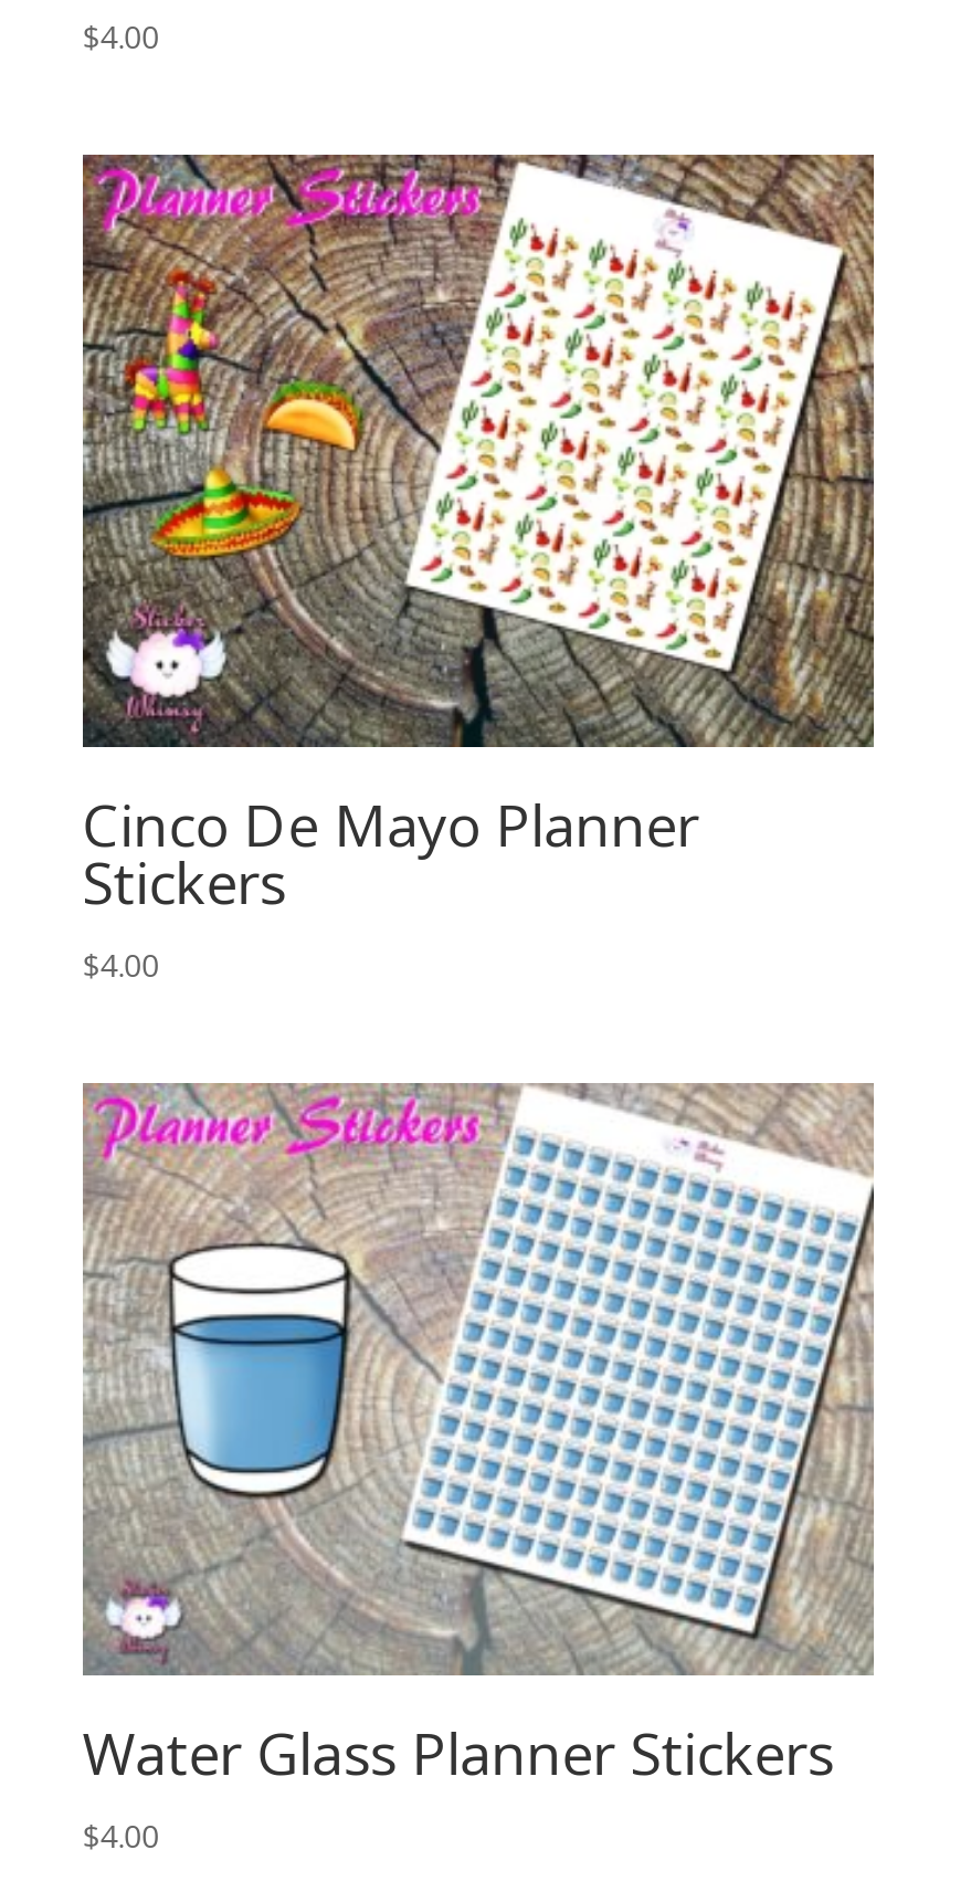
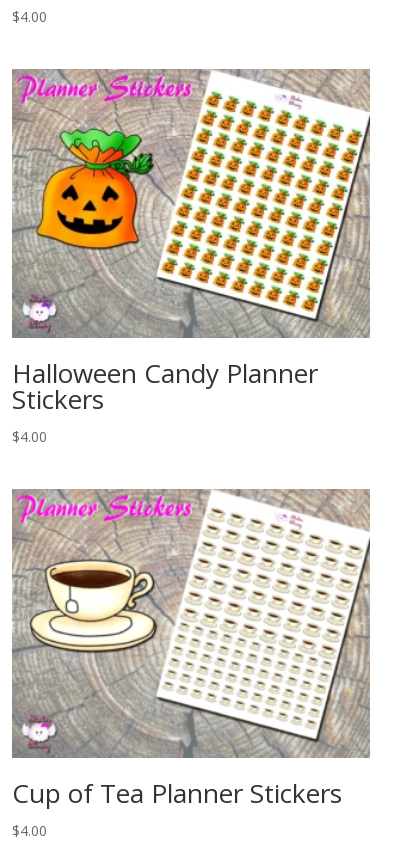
[81,153,876,865] [image] | Cinco De Mayo Planner -> [12,69,370,391] [image] | Halloween Candy Planner
[101,1101,874,1620] [image] -> [27,500,364,731] [image]
[82,1713,834,1793] Water Glass Planner Stickers -> [12,775,342,811] Cup of Tea Planner Stickers

